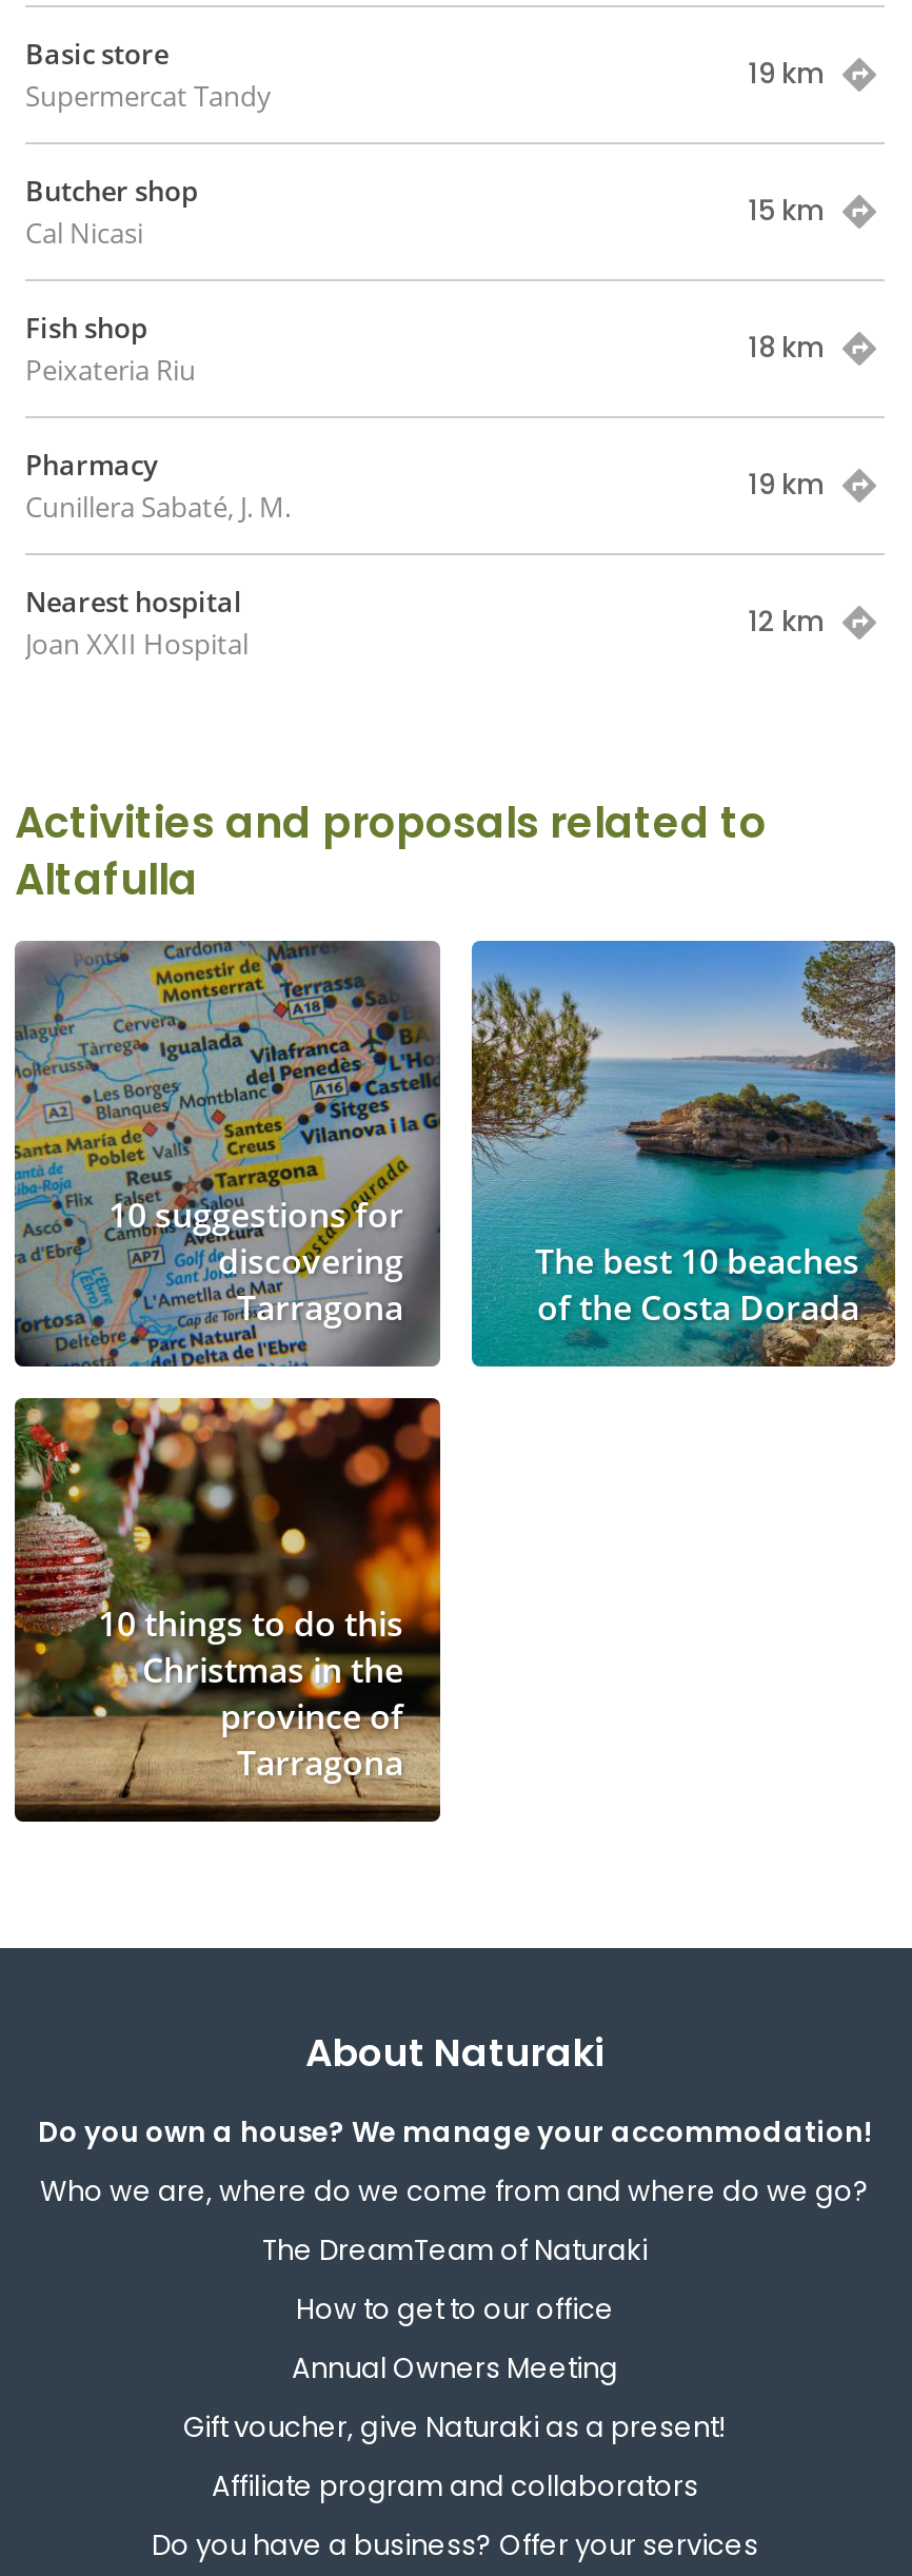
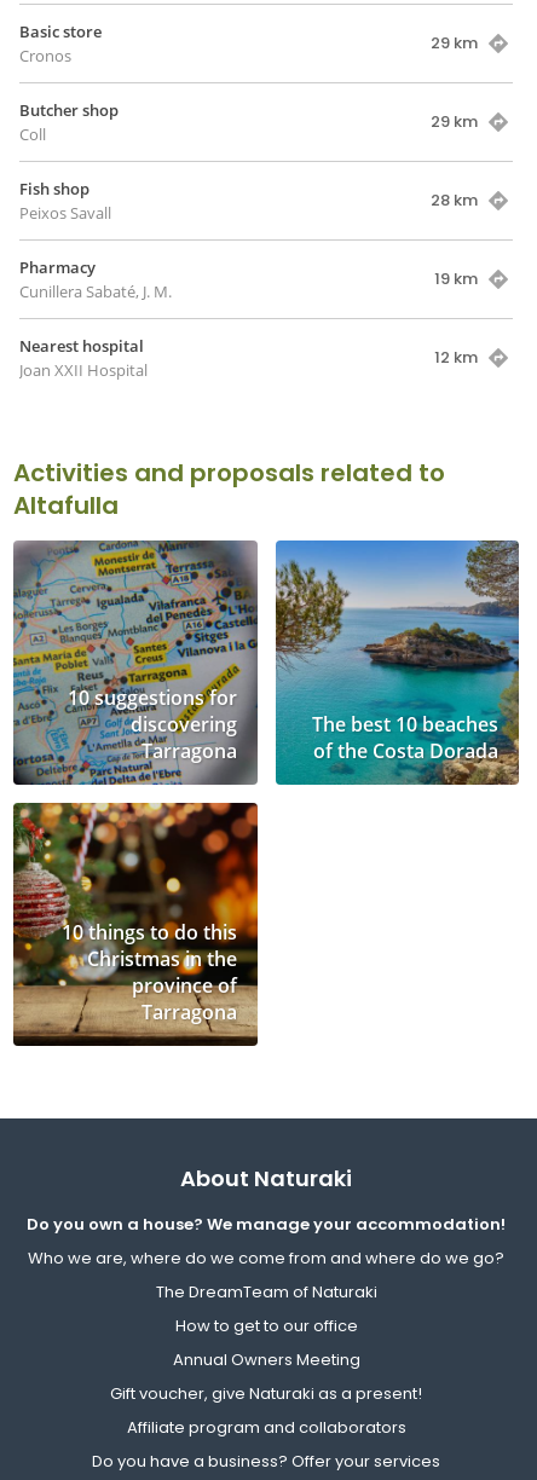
[748,54,824,94] 19 km -> [431,31,478,54] 29 km
[25,77,272,115] Supermercat Tandy -> [19,45,71,67] Cronos
[748,191,824,231] 15 km -> [431,110,478,133] 29 km
[25,214,143,252] Cal Nicasi -> [19,123,46,145] Coll
[748,328,824,368] 18 km -> [431,189,478,212] 28 km
[25,351,196,389] Peixateria Riu -> [19,202,111,224] Peixos Savall

